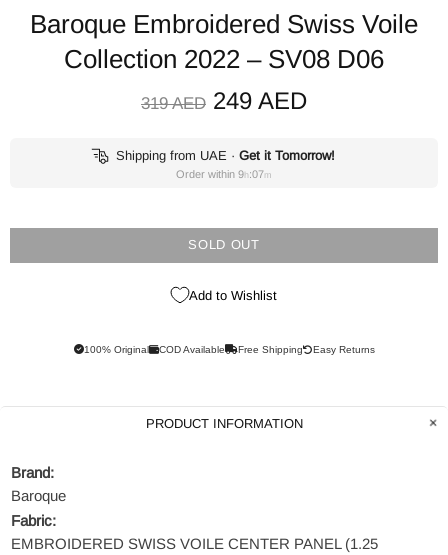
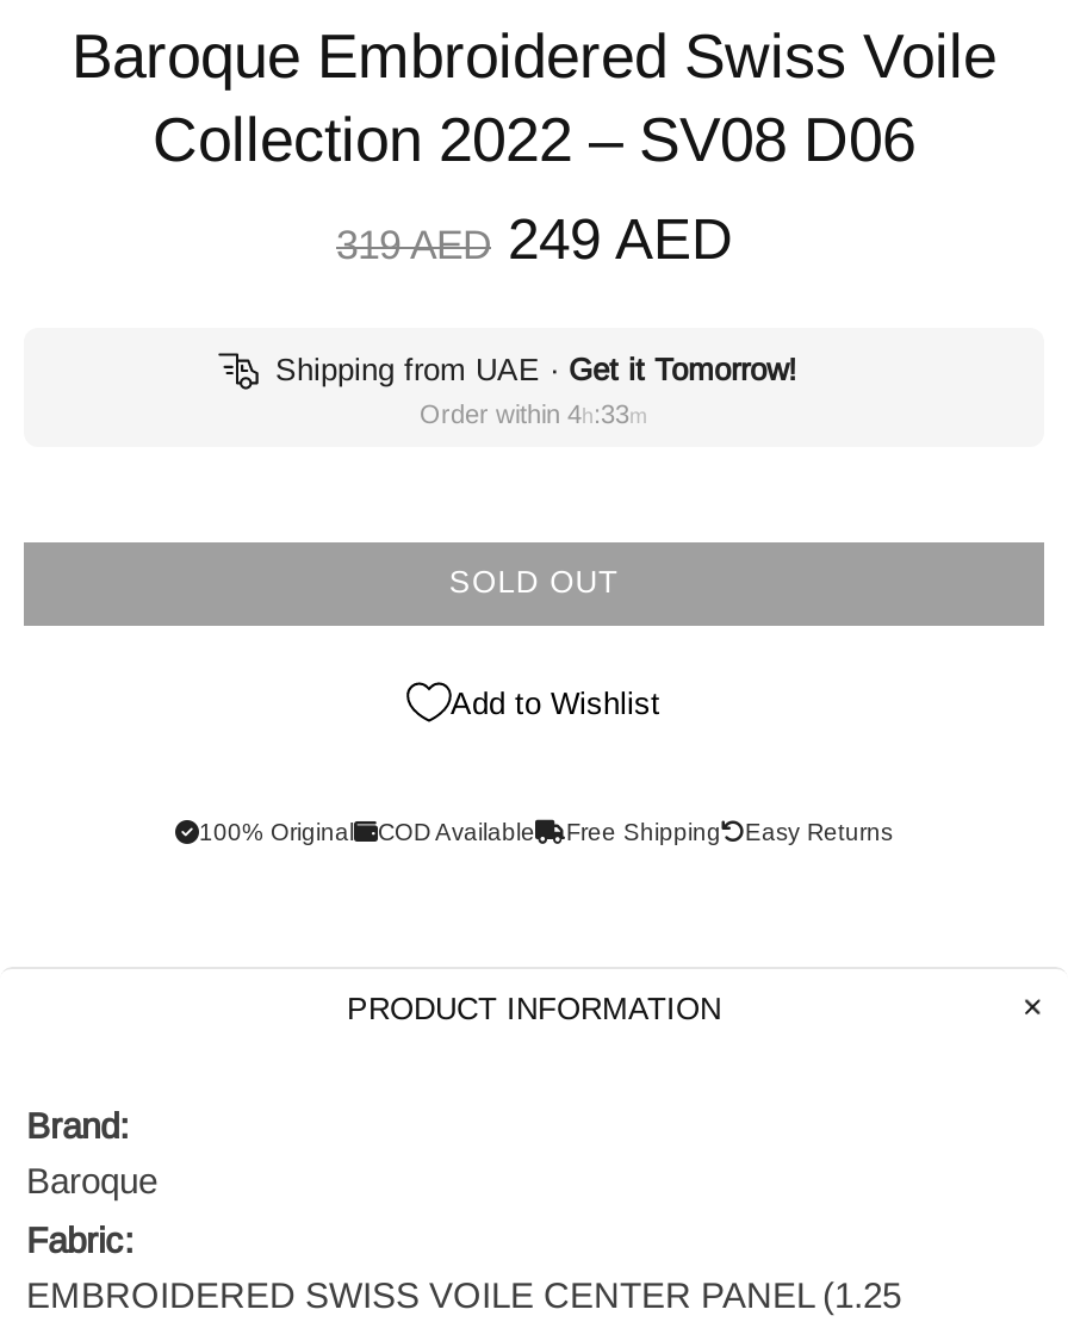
[176,168,272,180] Order within 9h:07m -> [420,399,648,427] Order within 4h:33m

